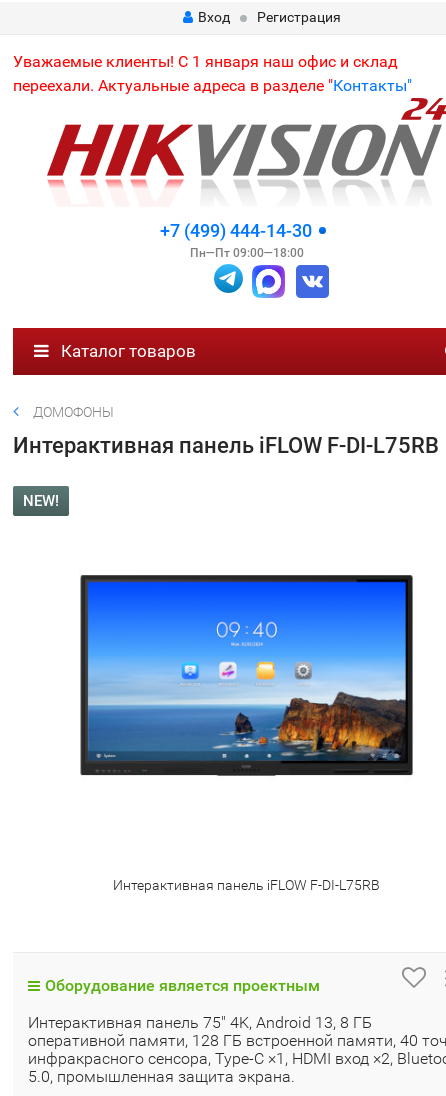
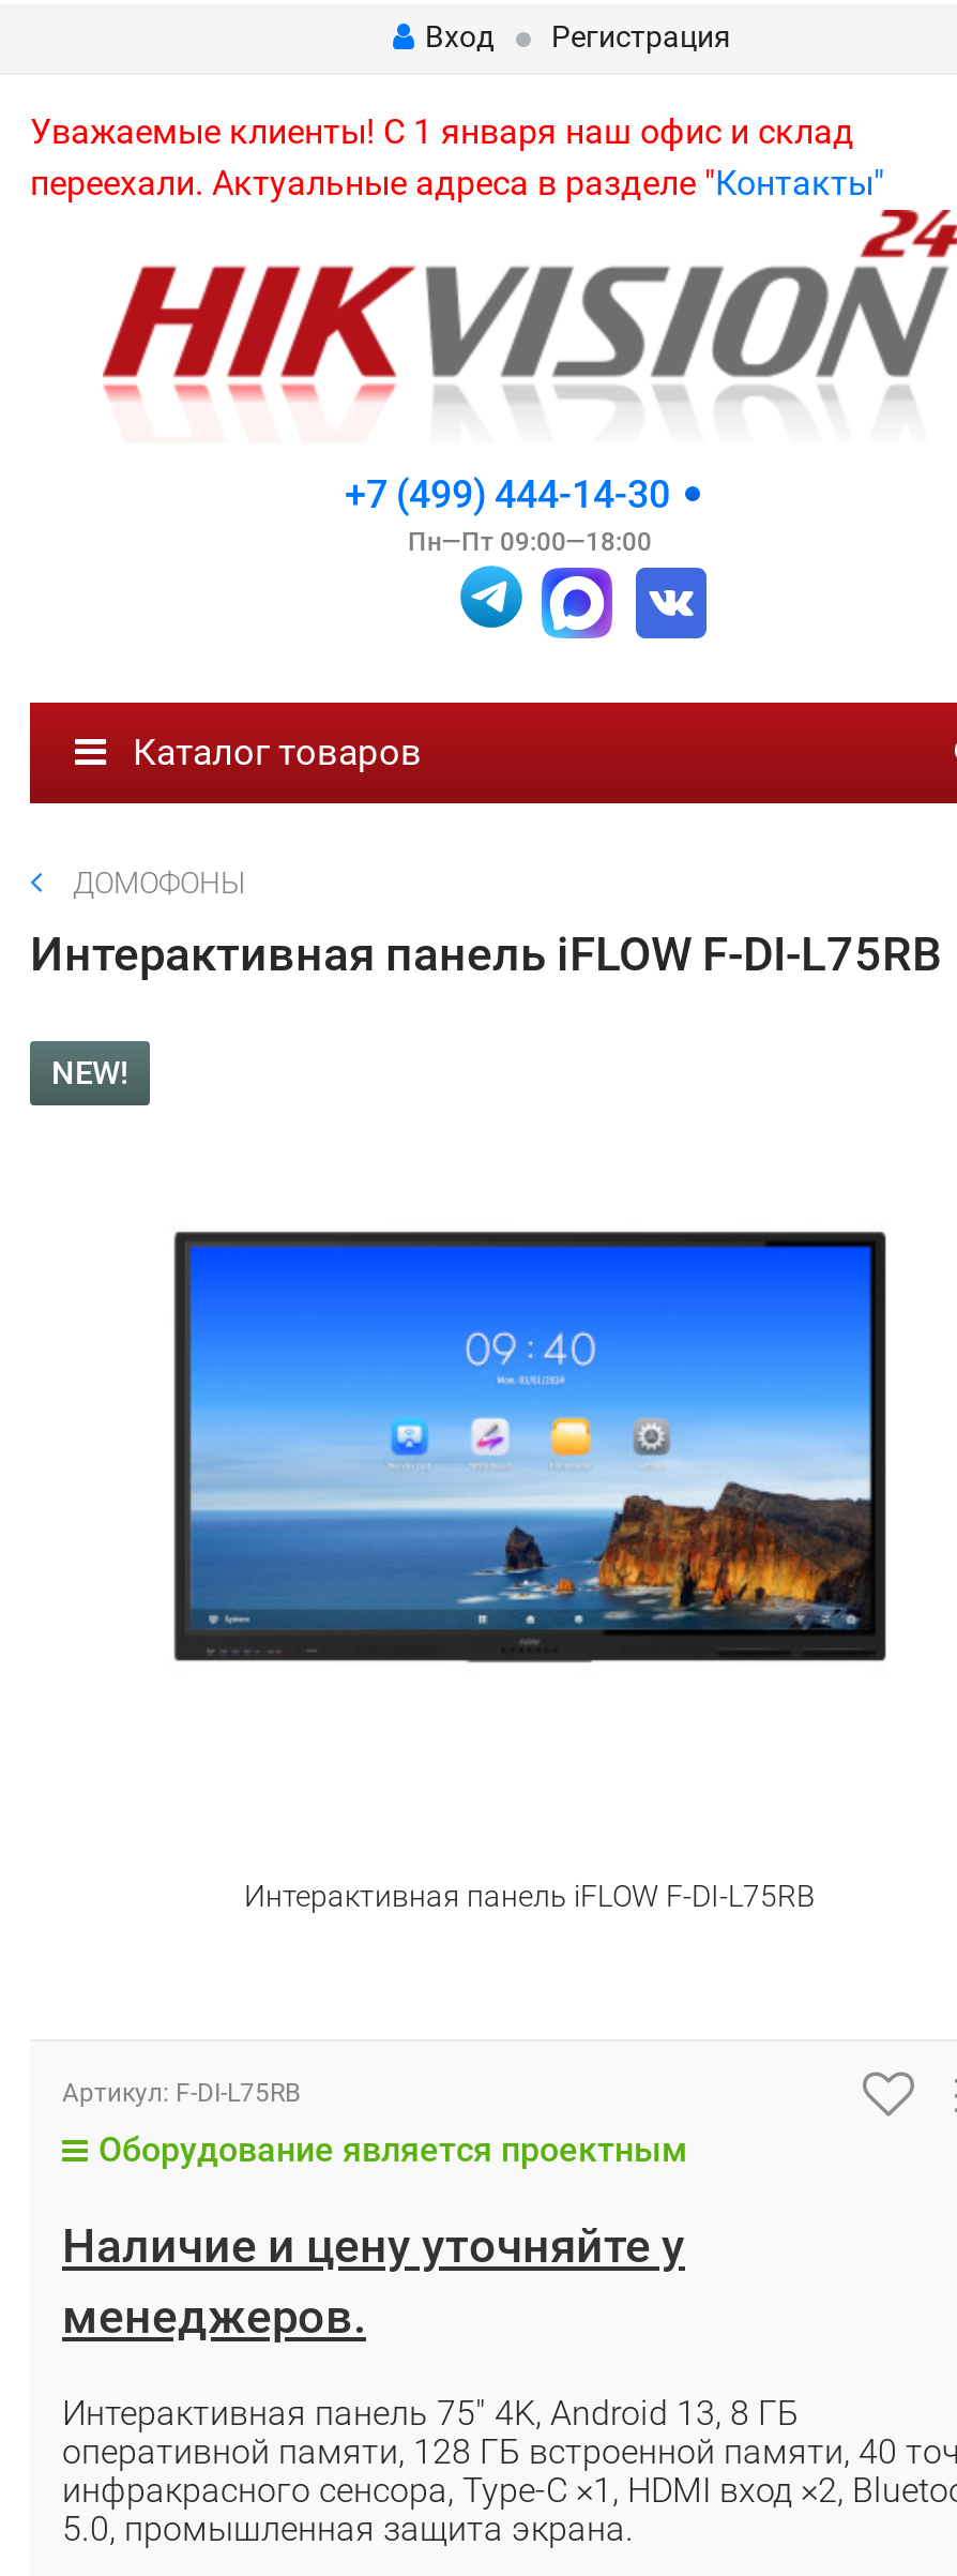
none -> [62,2079,300,2109] Артикул: F-DI-L75RB
none -> [62,2220,685,2344] Наличие и цену уточняйте у | менеджеров.

